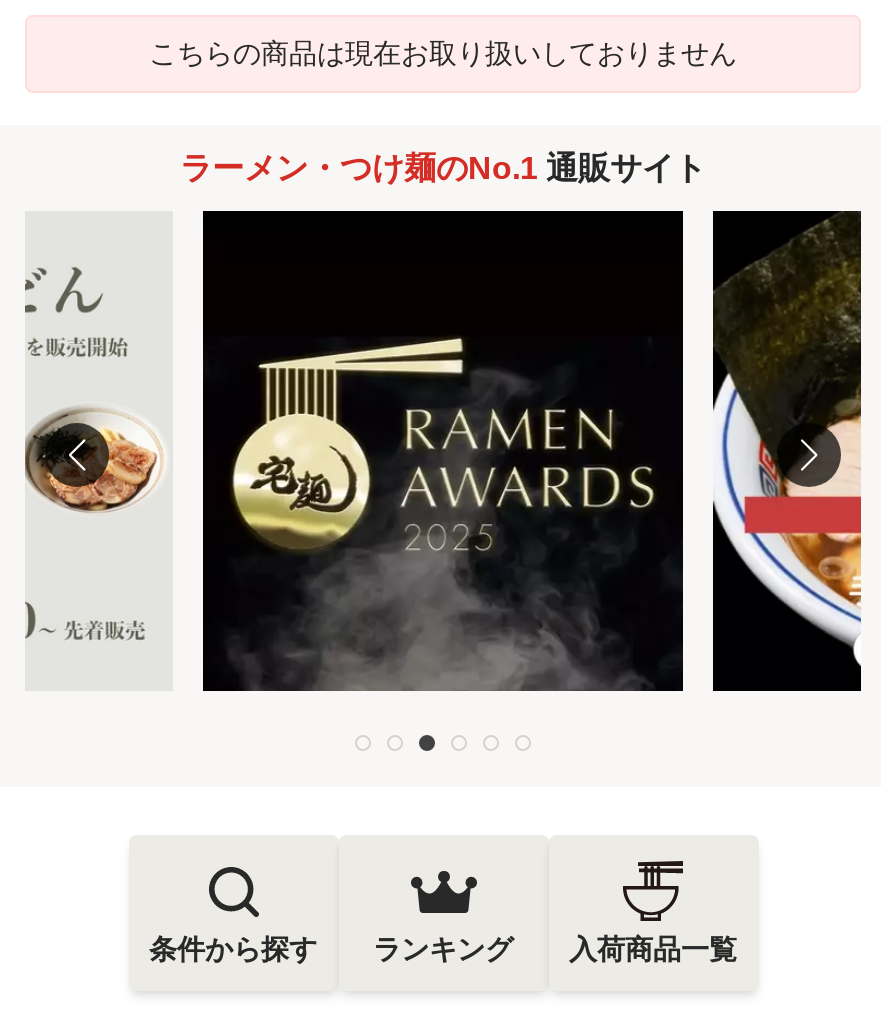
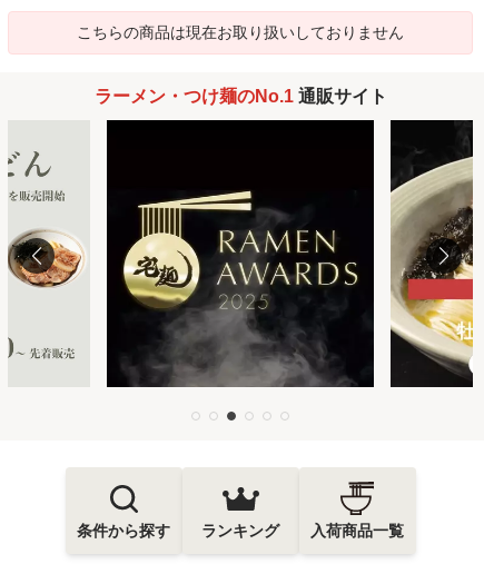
[711,221,863,671] [image] -> [389,127,474,377] [image]

